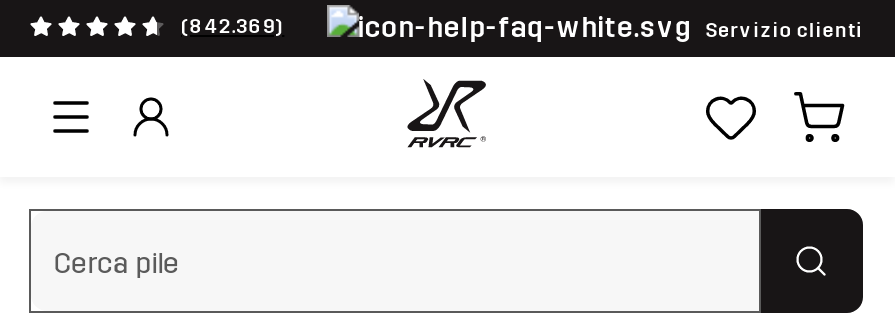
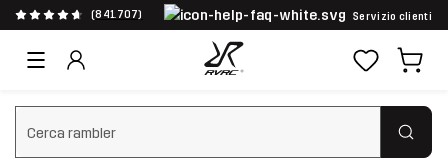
[181,15,284,39] (842.369) -> [91,9,143,21] (841.707)

